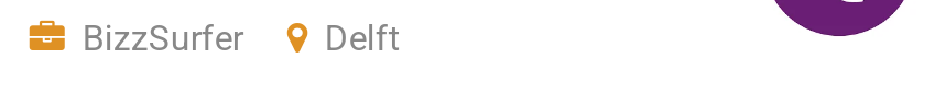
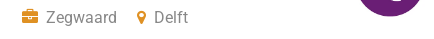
[82,17,243,59] BizzSurfer -> [46,8,117,27] Zegwaard

